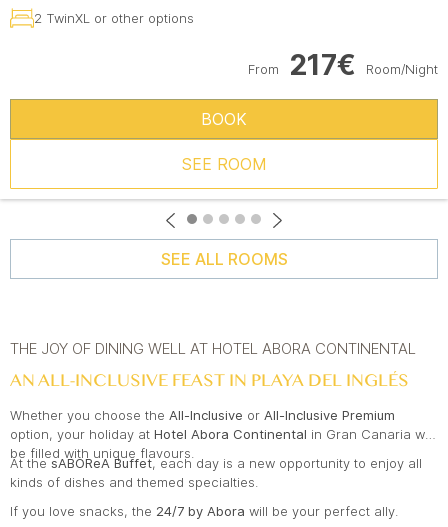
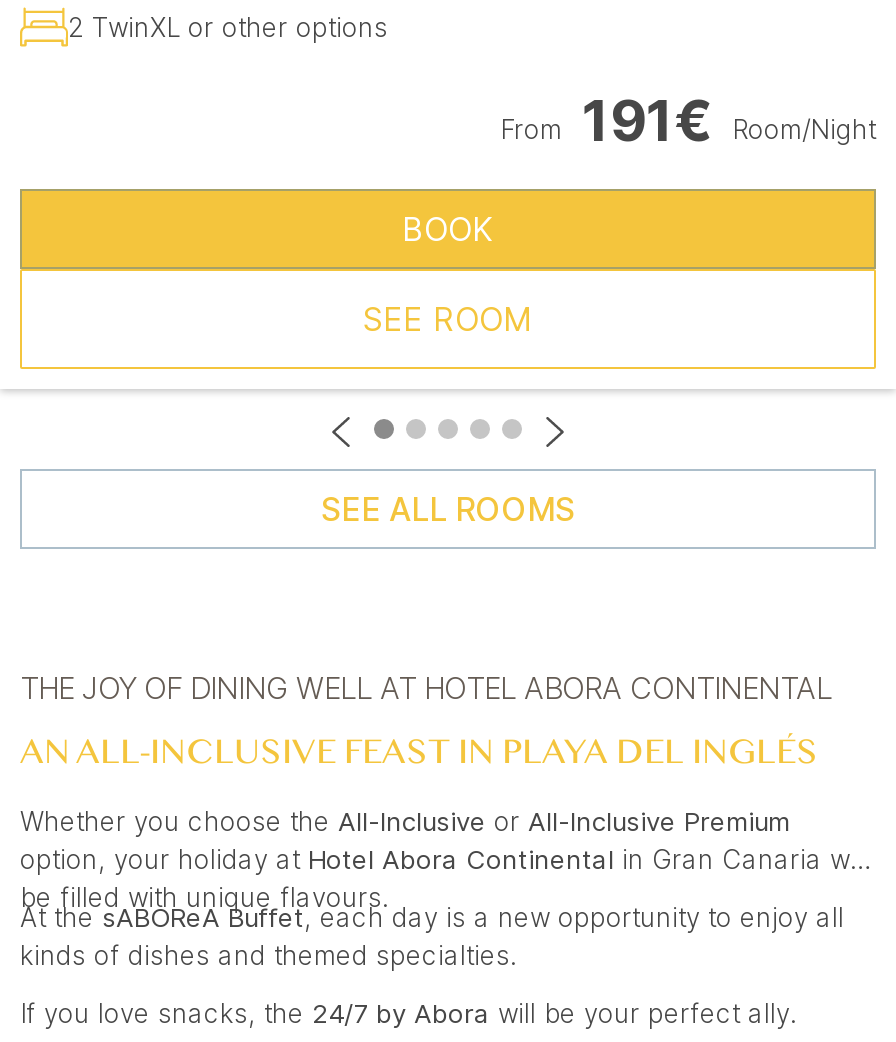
[248,48,438,82] From 217€ Room/Night -> [500,87,876,155] From 191€ Room/Night

